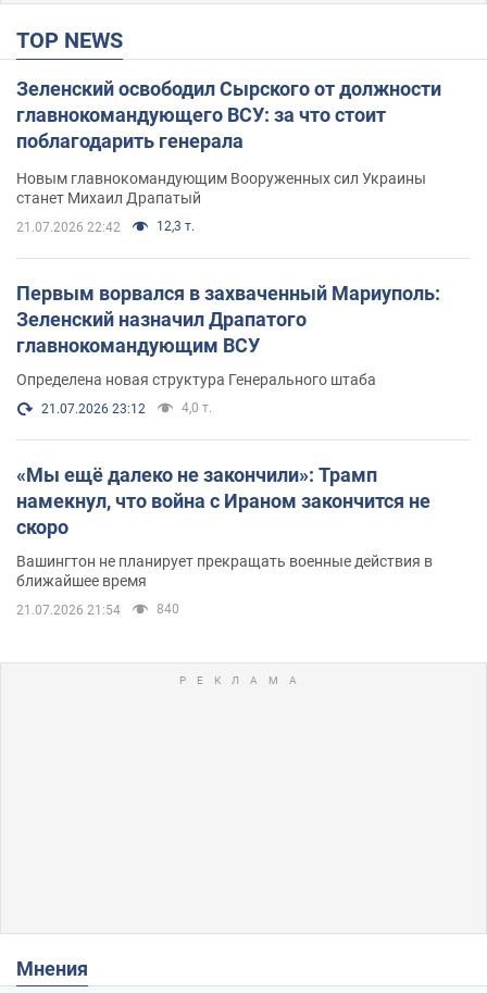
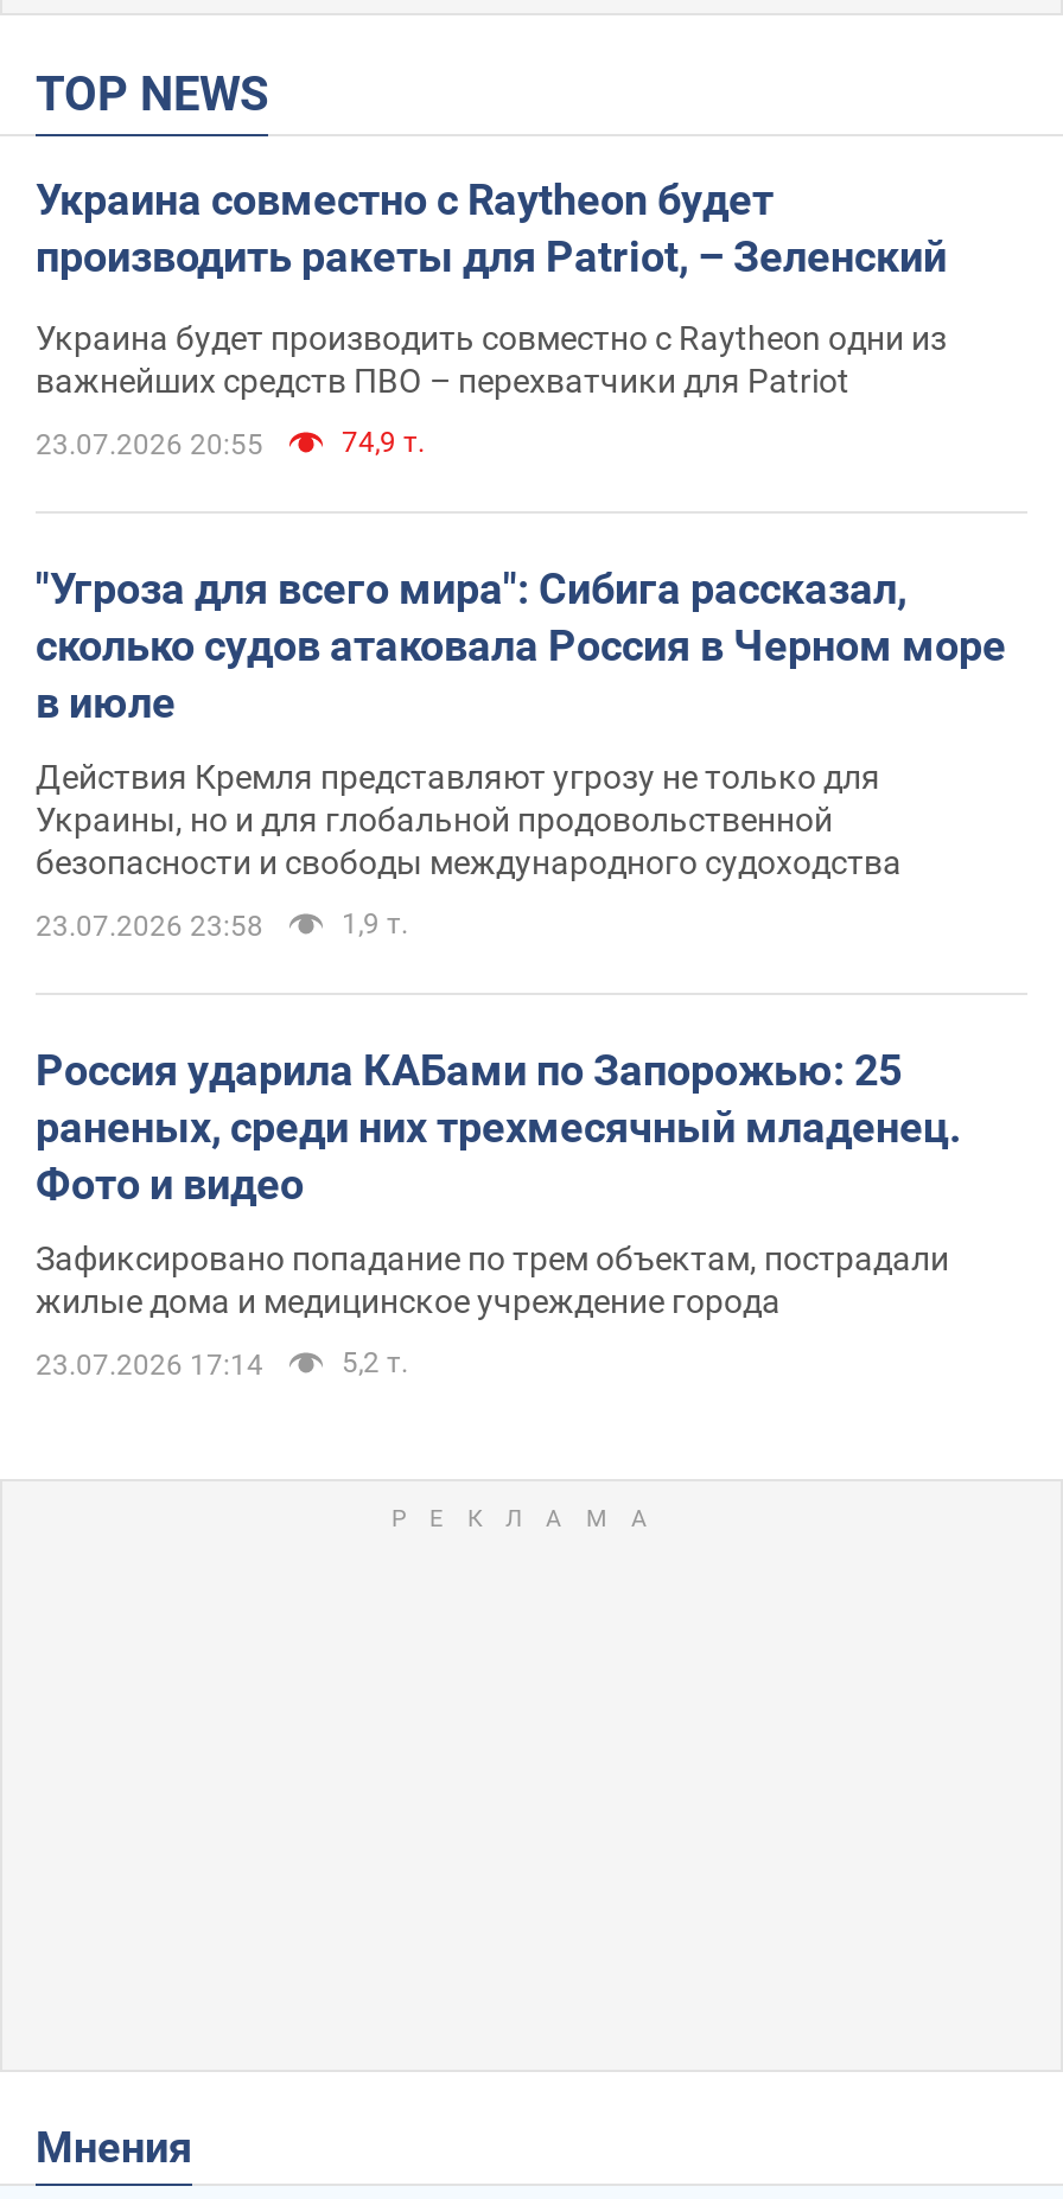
[16,78,441,153] Зеленский освободил Сырского от должности | главнокомандующего ВСУ: за что стоит | поблагодарить генерала -> [36,175,947,282] Украина совместно с Raytheon будет | производить ракеты для Patriot, – Зеленский
[16,170,426,207] Новым главнокомандующим Вооруженных сил Украины | станет Михаил Драпатый -> [36,320,947,400] Украина будет производить совместно с Raytheon одни из | важнейших средств ПВО – перехватчики для Patriot
[16,219,195,235] 21.07.2026 22:42 | 12,3 т. -> [36,427,425,462] 23.07.2026 20:55 | 74,9 т.
[16,282,440,357] Первым ворвался в захваченный Мариуполь: | Зеленский назначил Драпатого | главнокомандующим ВСУ -> [36,564,1006,728] "Угроза для всего мира": Сибига рассказал, | сколько судов атаковала Россия в Черном море | в июле
[16,371,376,389] Определена новая структура Генерального штаба -> [36,759,902,882] Действия Кремля представляют угрозу не только для | Украины, но и для глобальной продовольственной | безопасности и свободы международного судоходства
[41,401,212,417] 21.07.2026 23:12 | 4,0 т. -> [36,908,408,944] 23.07.2026 23:58 | 1,9 т.
[16,464,430,539] «Мы ещё далеко не закончили»: Трамп | намекнул, что война с Ираном закончится не | скоро -> [36,1046,961,1209] Россия ударила КАБами по Запорожью: 25 | раненых, среди них трехмесячный младенец. | Фото и видео
[16,553,433,590] Вашингтон не планирует прекращать военные действия в | ближайшее время -> [36,1240,949,1321] Зафиксировано попадание по трем объектам, пострадали | жилые дома и медицинское учреждение города
[16,602,179,618] 21.07.2026 21:54 | 840 -> [36,1347,408,1382] 23.07.2026 17:14 | 5,2 т.

